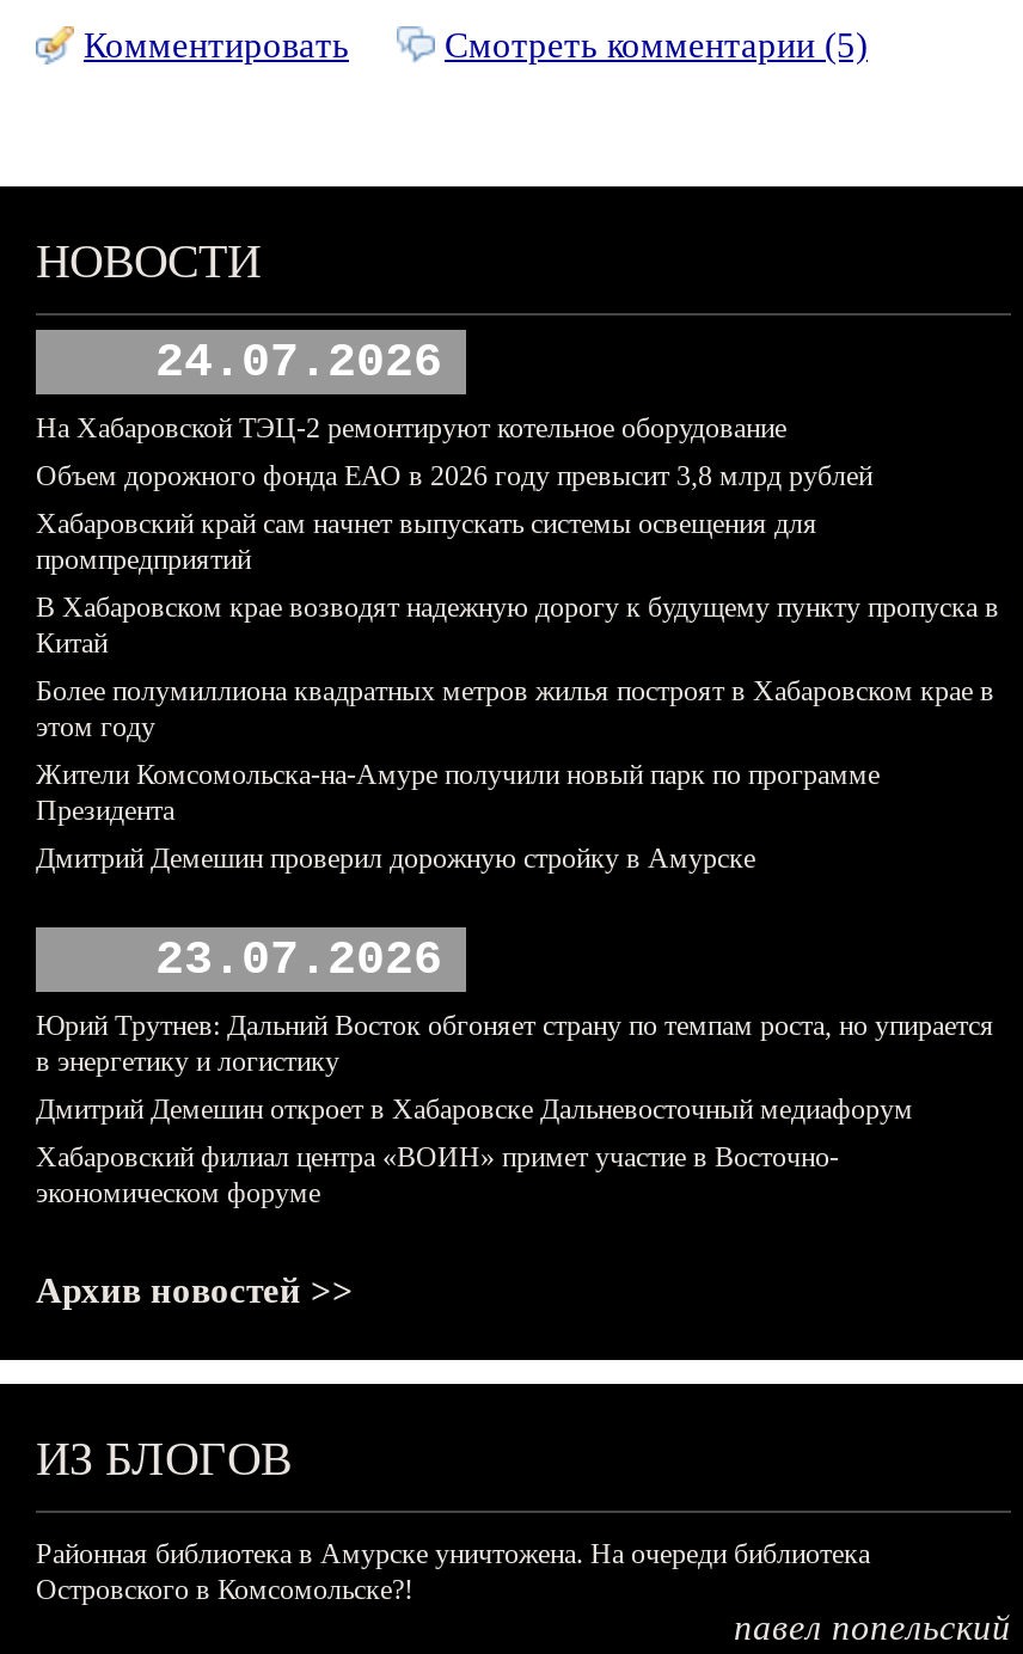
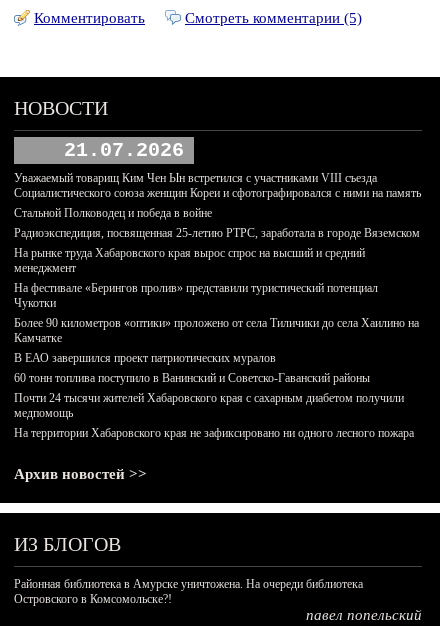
[36,335,999,1209] 24.07.2026 | На Хабаровской ТЭЦ-2 ремонтируют котельное оборудование | Объем дорожного фонда ЕАО в 2026 году превысит 3,8 млрд рублей | Хабаровский край сам начнет выпускать системы освещения для | промпредприятий | В Хабаровском крае возводят надежную дорогу к будущему пункту пропуска в | Китай | Более полумиллиона квадратных метров жилья построят в Хабаровском крае в | этом году | Жители Комсомольска-на-Амуре получили новый парк по программе | Президента | Дмитрий Демешин проверил дорожную стройку в Амурске | 23.07.2026 | Юрий Трутнев: Дальний Восток обгоняет страну по темпам роста, но упирается | в энергетику и логистику | Дмитрий Демешин откроет в Хабаровске Дальневосточный медиафорум | Хабаровский филиал центра «ВОИН» примет участие в Восточно- | экономическом форуме -> [14,139,421,440] 21.07.2026 | Уважаемый товарищ Ким Чен Ын встретился с участниками VIII съезда | Социалистического союза женщин Кореи и сфотографировался с ними на память | Стальной Полководец и победа в войне | Радиоэкспедиция, посвященная 25-летию РТРС, заработала в городе Вяземском | На рынке труда Хабаровского края вырос спрос на высший и средний | менеджмент | На фестивале «Берингов пролив» представили туристический потенциал | Чукотки | Более 90 километров «оптики» проложено от села Тиличики до села Хаилино на | Камчатке | В ЕАО завершился проект патриотических муралов | 60 тонн топлива поступило в Ванинский и Советско-Гаванский районы | Почти 24 тысячи жителей Хабаровского края с сахарным диабетом получили | медпомощь | На территории Хабаровского края не зафиксировано ни одного лесного пожара

